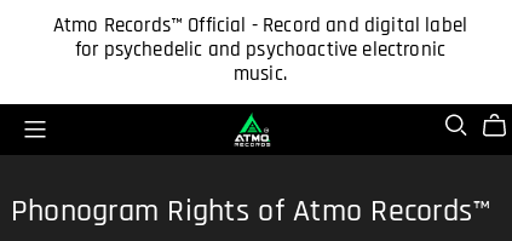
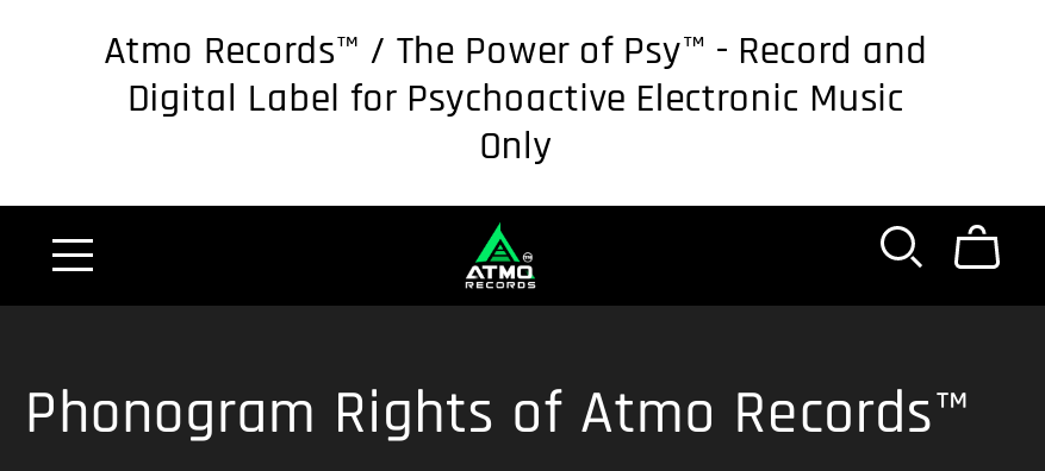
[53,16,467,85] Atmo Records™ Official - Record and digital label | for psychedelic and psychoactive electronic | music. -> [104,33,928,169] Atmo Records™ / The Power of Psy™ - Record and | Digital Label for Psychoactive Electronic Music | Only

